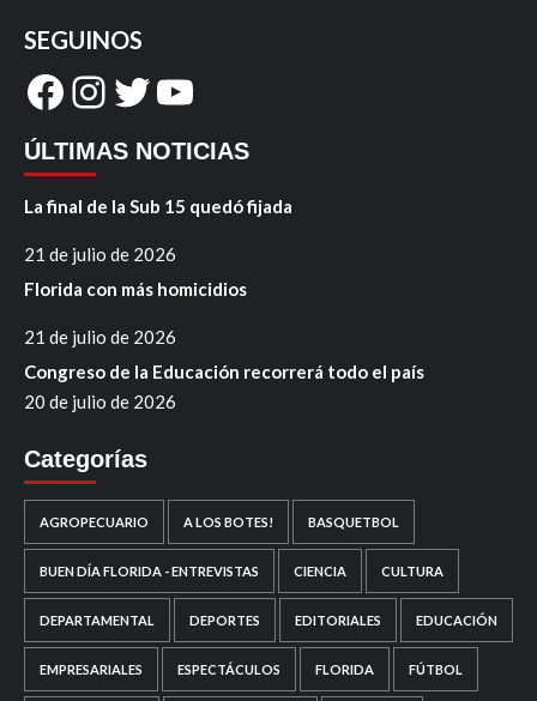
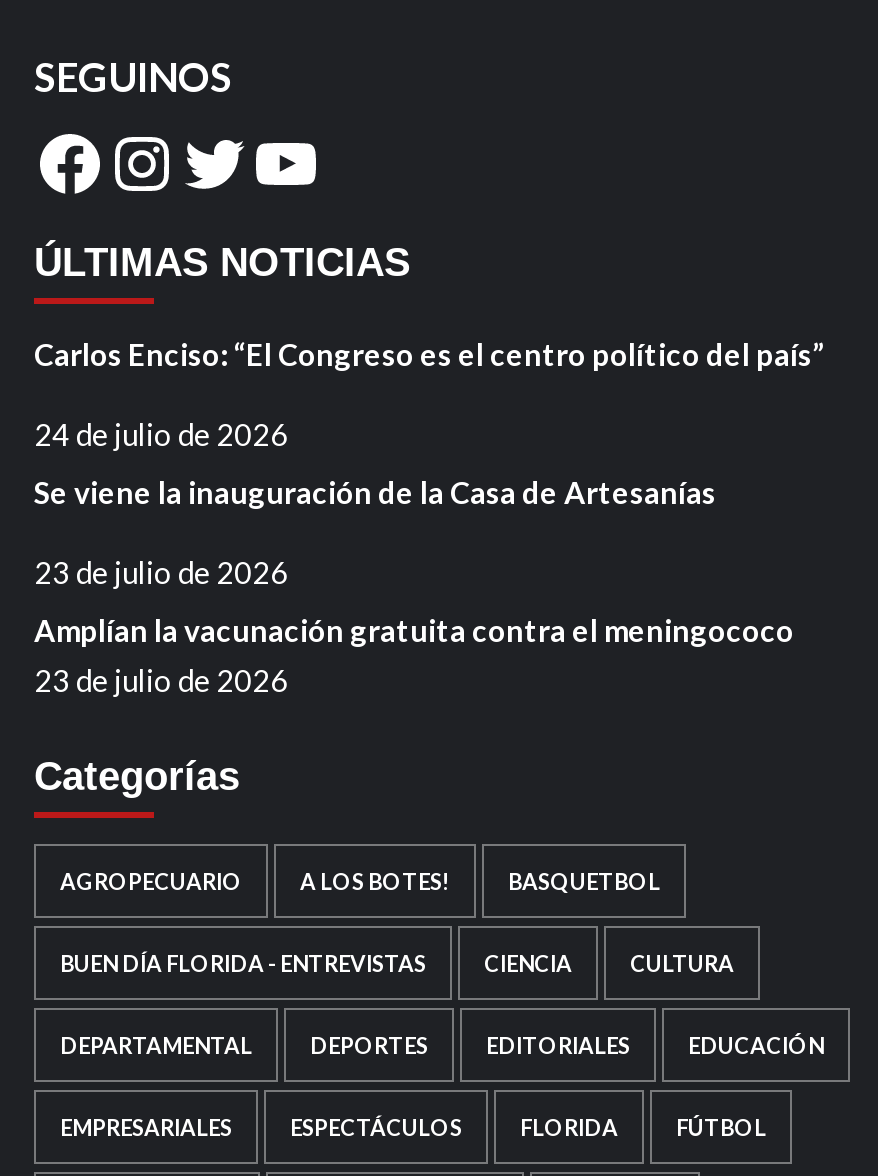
[24,195,292,217] La final de la Sub 15 quedó fijada -> [34,336,824,372] Carlos Enciso: “El Congreso es el centro político del país”
[24,243,176,265] 21 de julio de 2026 -> [34,416,288,452] 24 de julio de 2026
[24,278,247,299] Florida con más homicidios -> [34,474,716,510] Se viene la inauguración de la Casa de Artesanías
[24,326,176,347] 21 de julio de 2026 -> [34,554,288,590] 23 de julio de 2026
[24,361,424,412] Congreso de la Educación recorrerá todo el país | 20 de julio de 2026 -> [34,612,794,698] Amplían la vacunación gratuita contra el meningococo | 23 de julio de 2026

